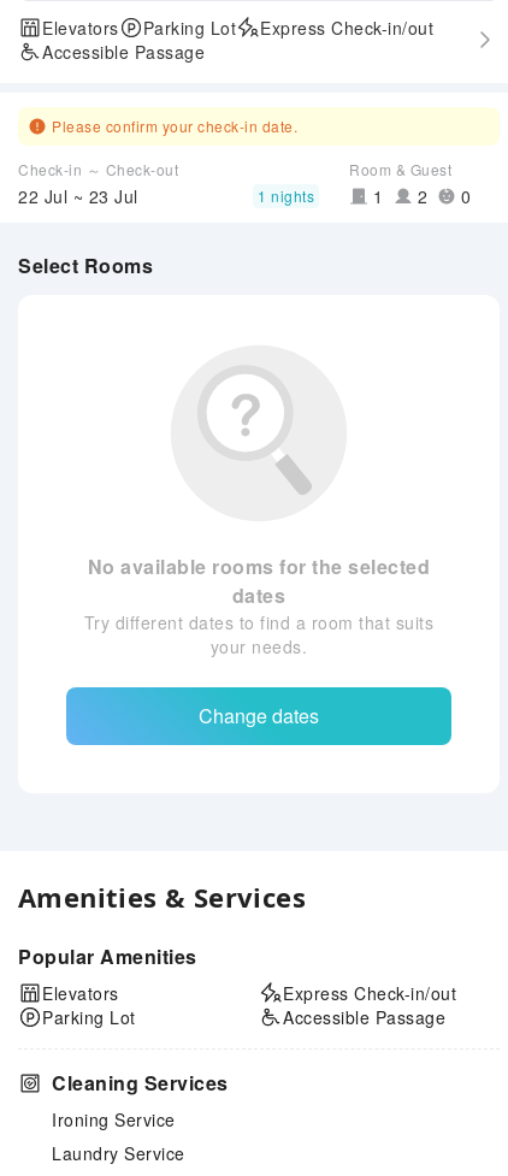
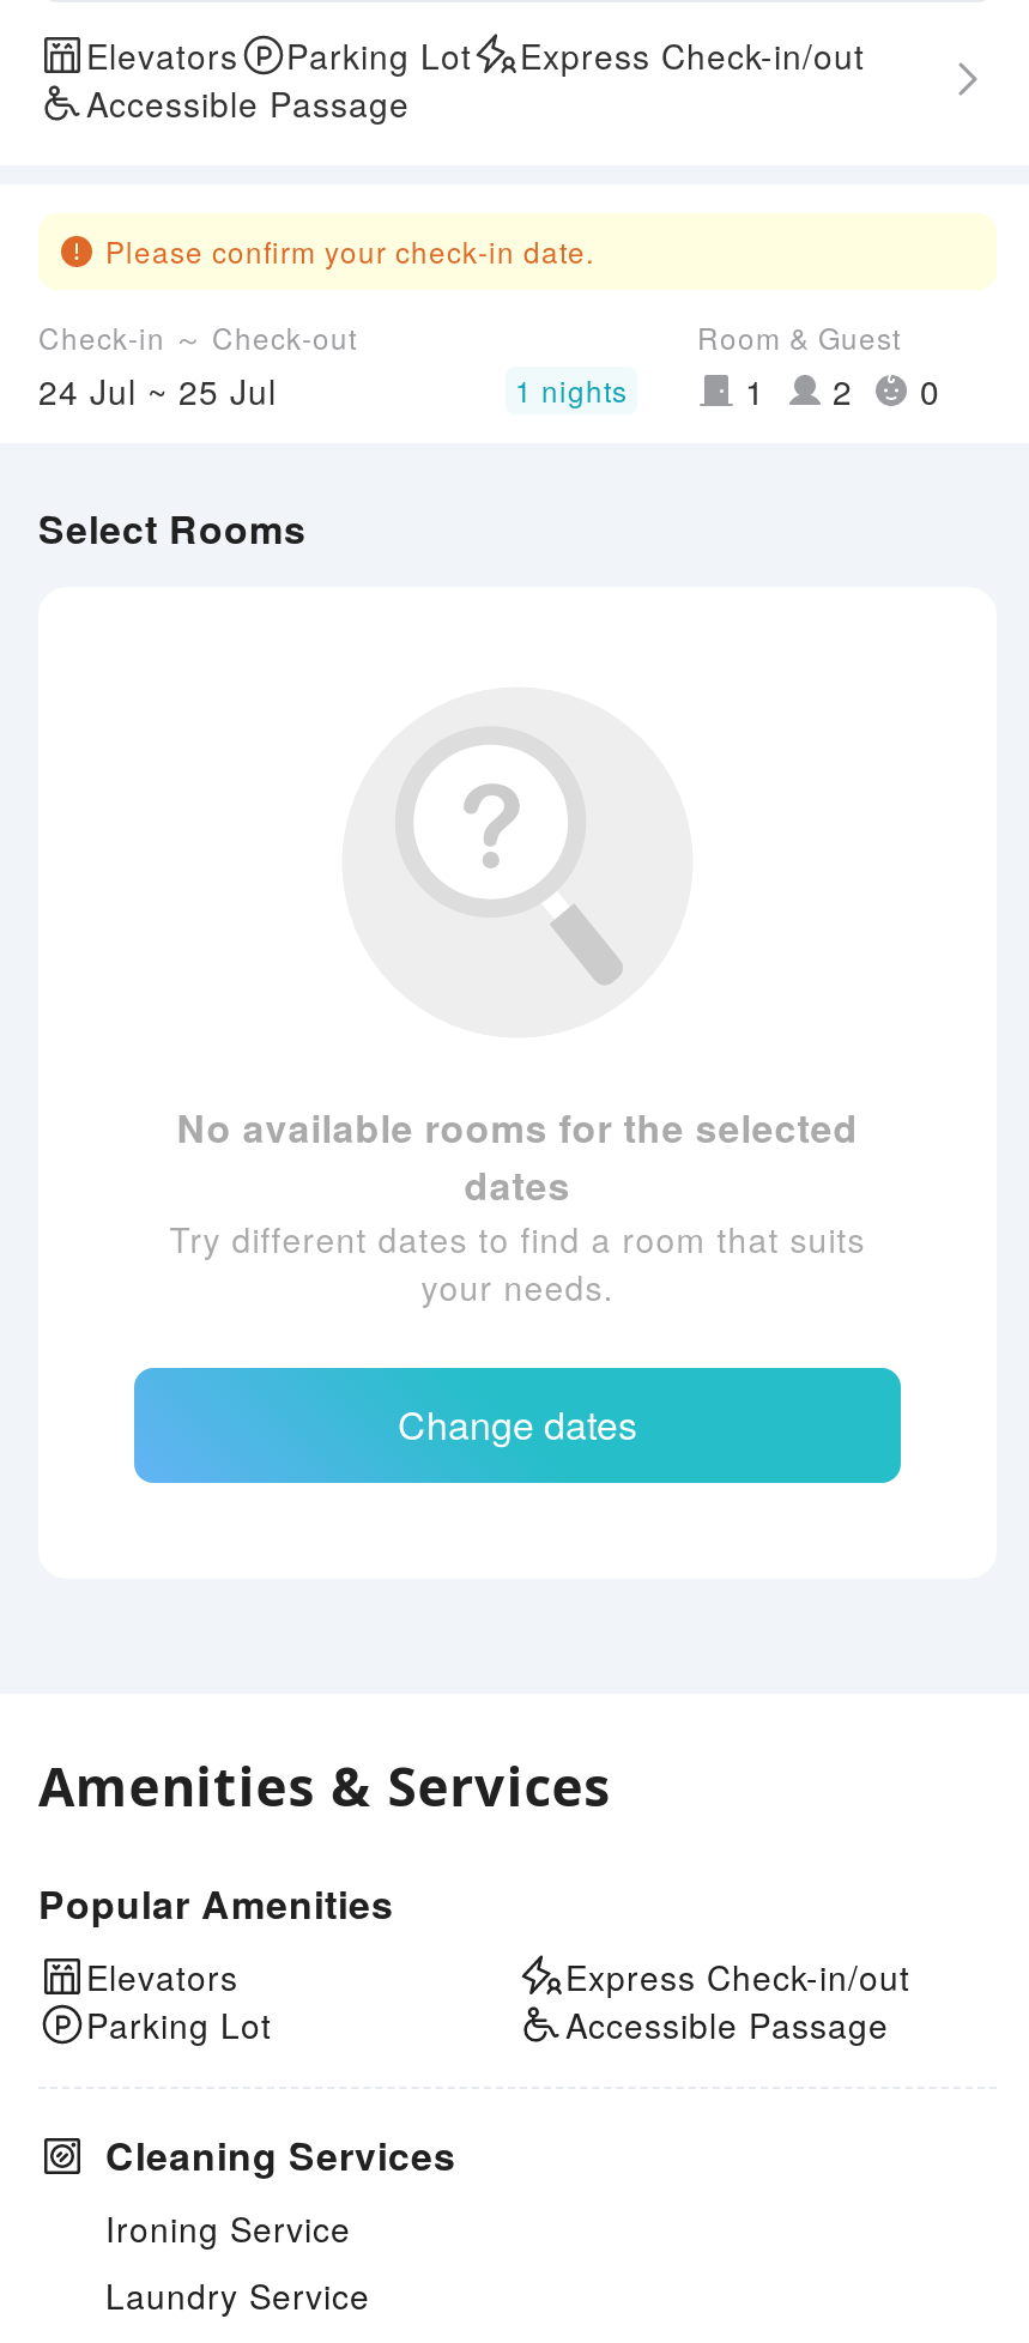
[18,184,138,208] 22 Jul ~ 23 Jul -> [38,367,277,414] 24 Jul ~ 25 Jul

